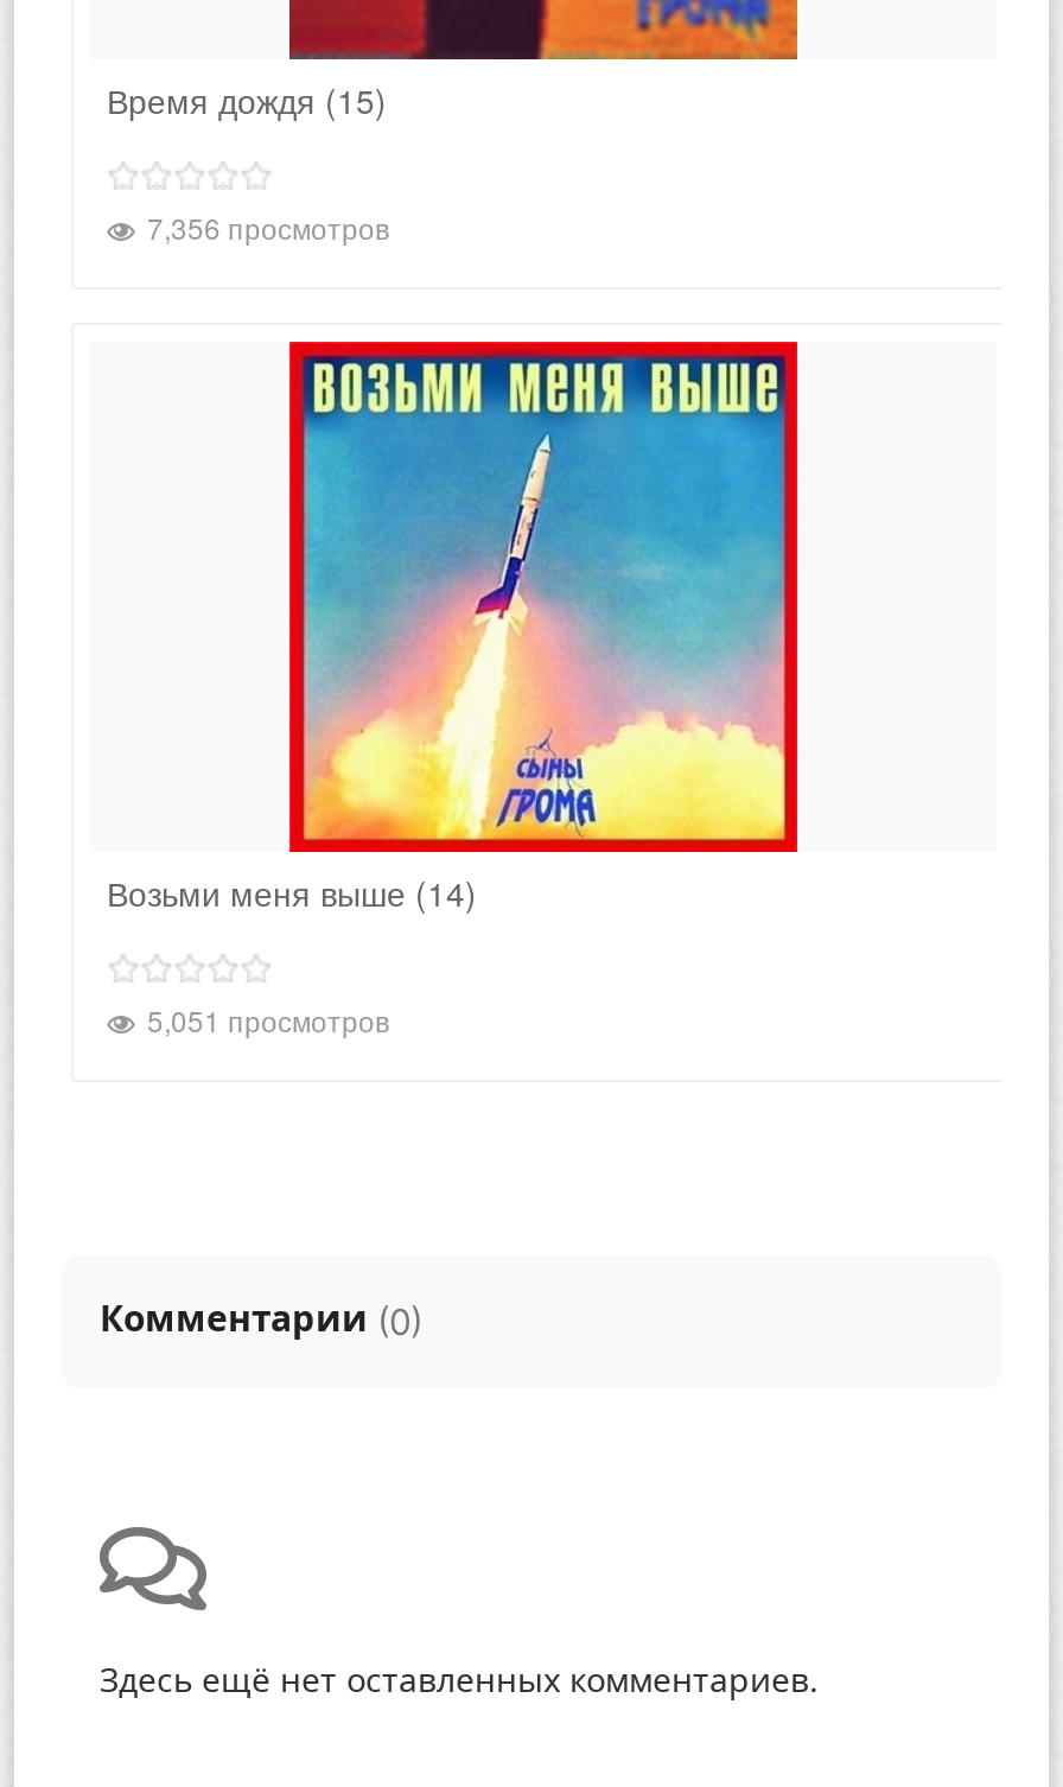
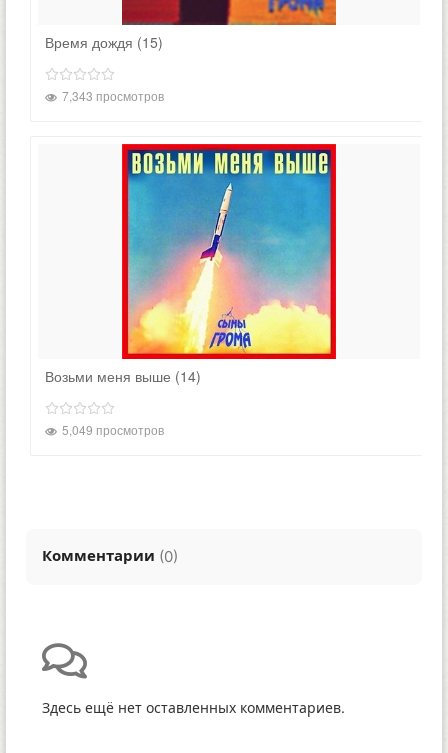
[147,206,389,247] 7,356 просмотров -> [62,87,164,104] 7,343 просмотров
[147,999,389,1039] 5,051 просмотров -> [62,421,164,438] 5,049 просмотров

